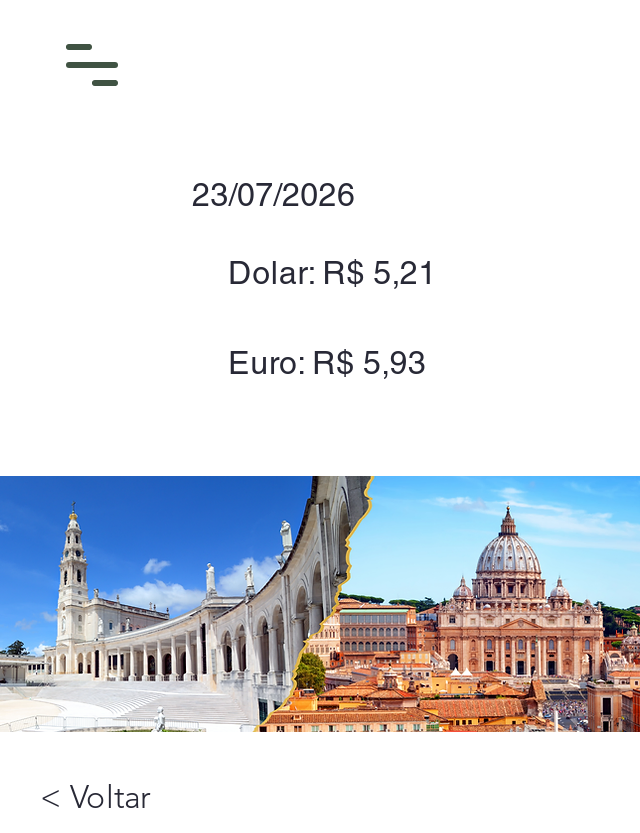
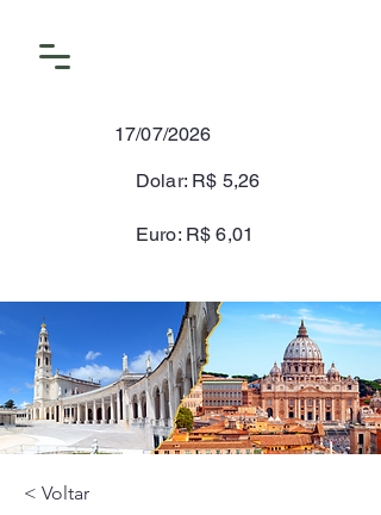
[192,176,355,214] 23/07/2026 -> [114,123,211,145] 17/07/2026
[228,254,436,292] Dolar: R$ 5,21 -> [136,169,260,192] Dolar: R$ 5,26
[228,344,426,382] Euro: R$ 5,93 -> [136,223,254,246] Euro: R$ 6,01

